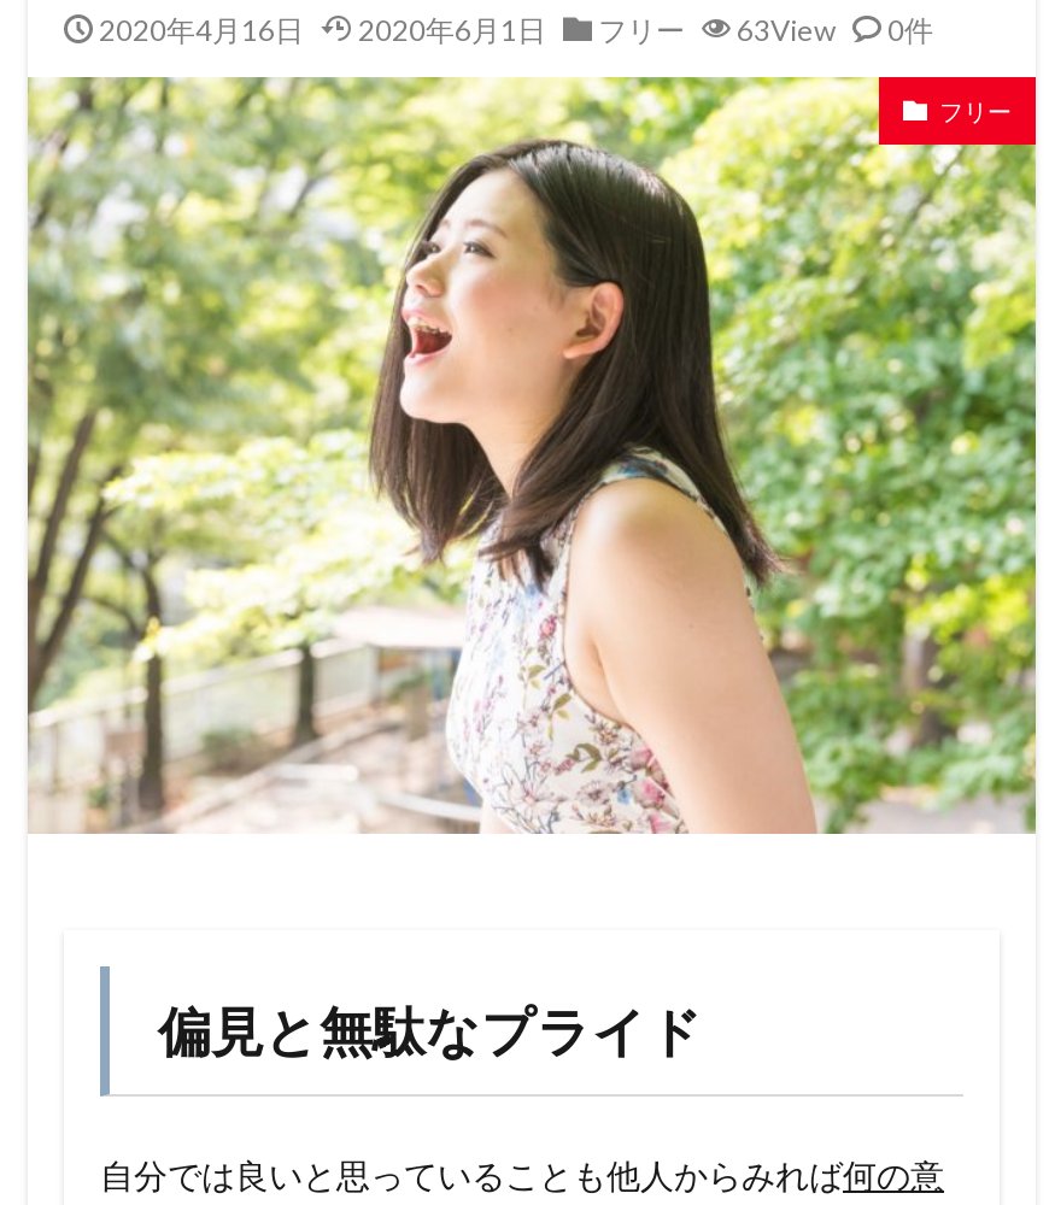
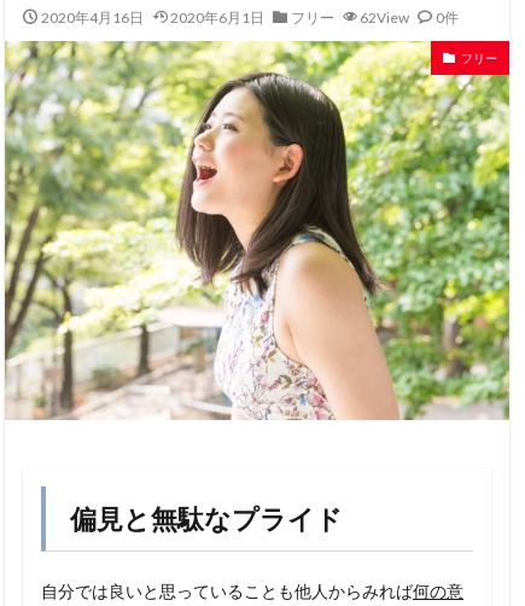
[99,12,933,48] 2020年4月16日 2020年6月1日 フリー 63View 0件 -> [40,8,458,27] 2020年4月16日 2020年6月1日 フリー 62View 0件

